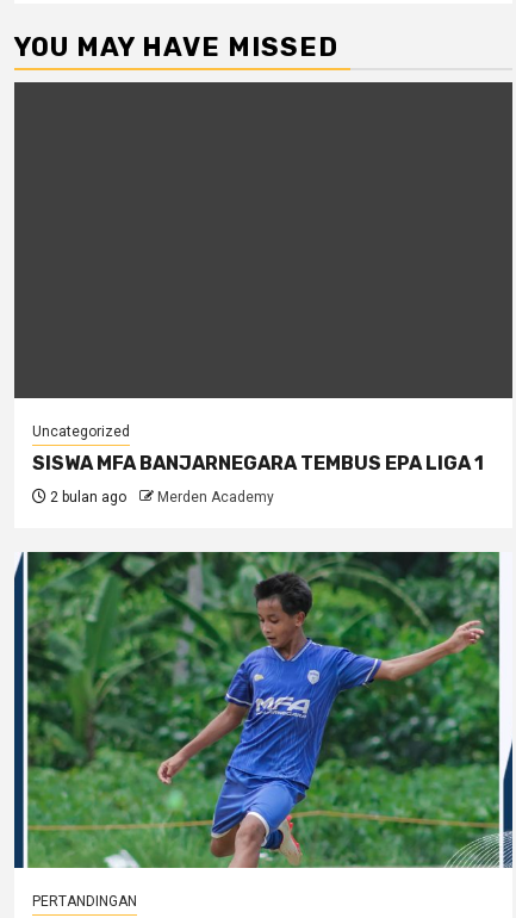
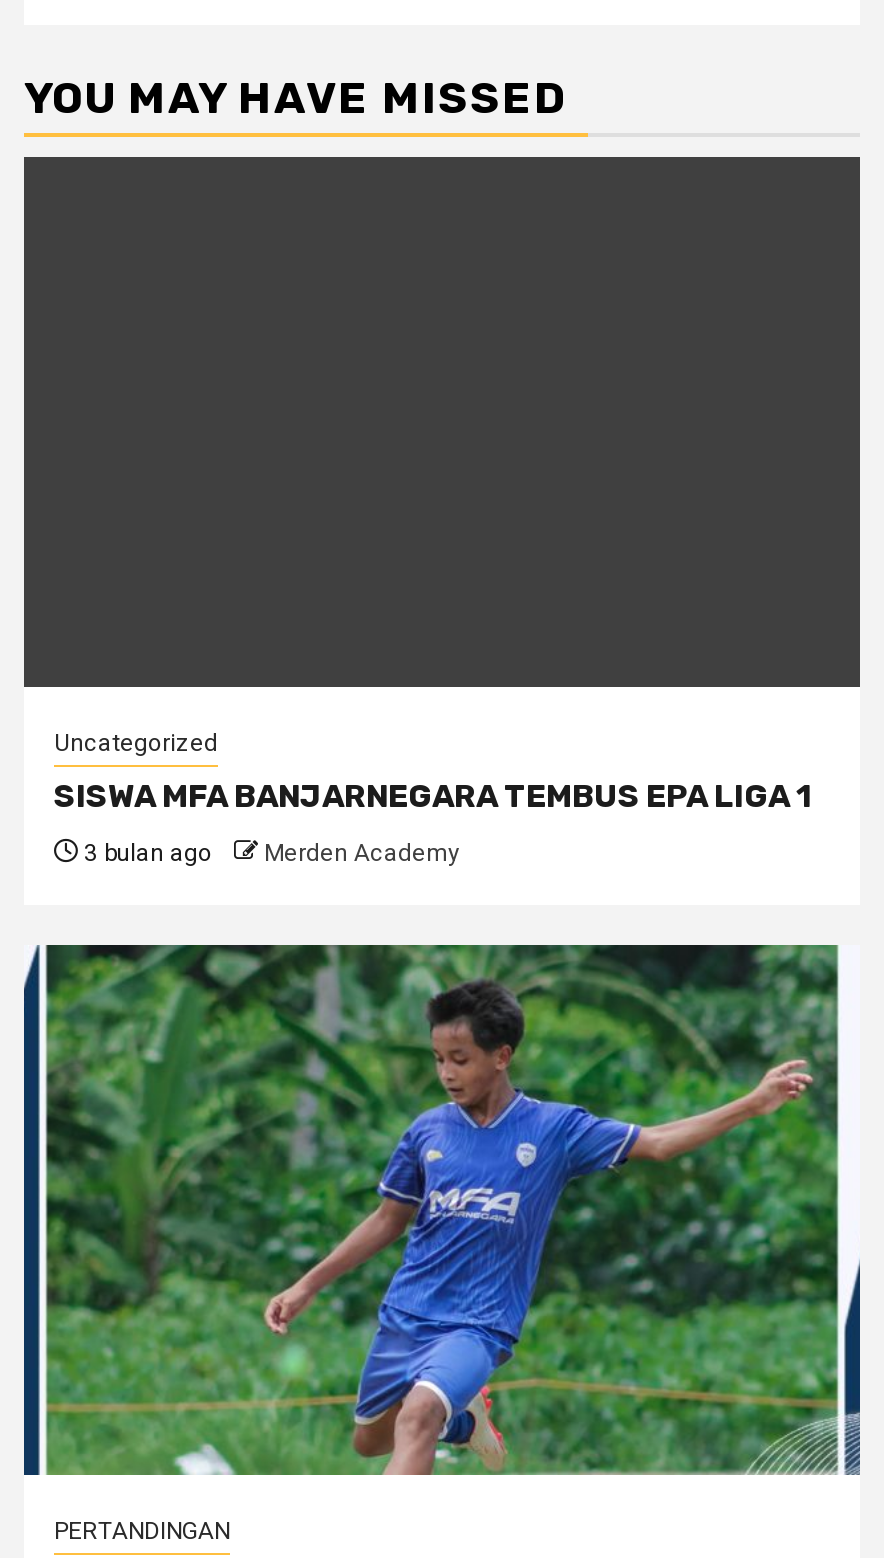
[46,489,274,505] 2 bulan ago Merden Academy -> [78,839,460,867] 3 bulan ago Merden Academy

